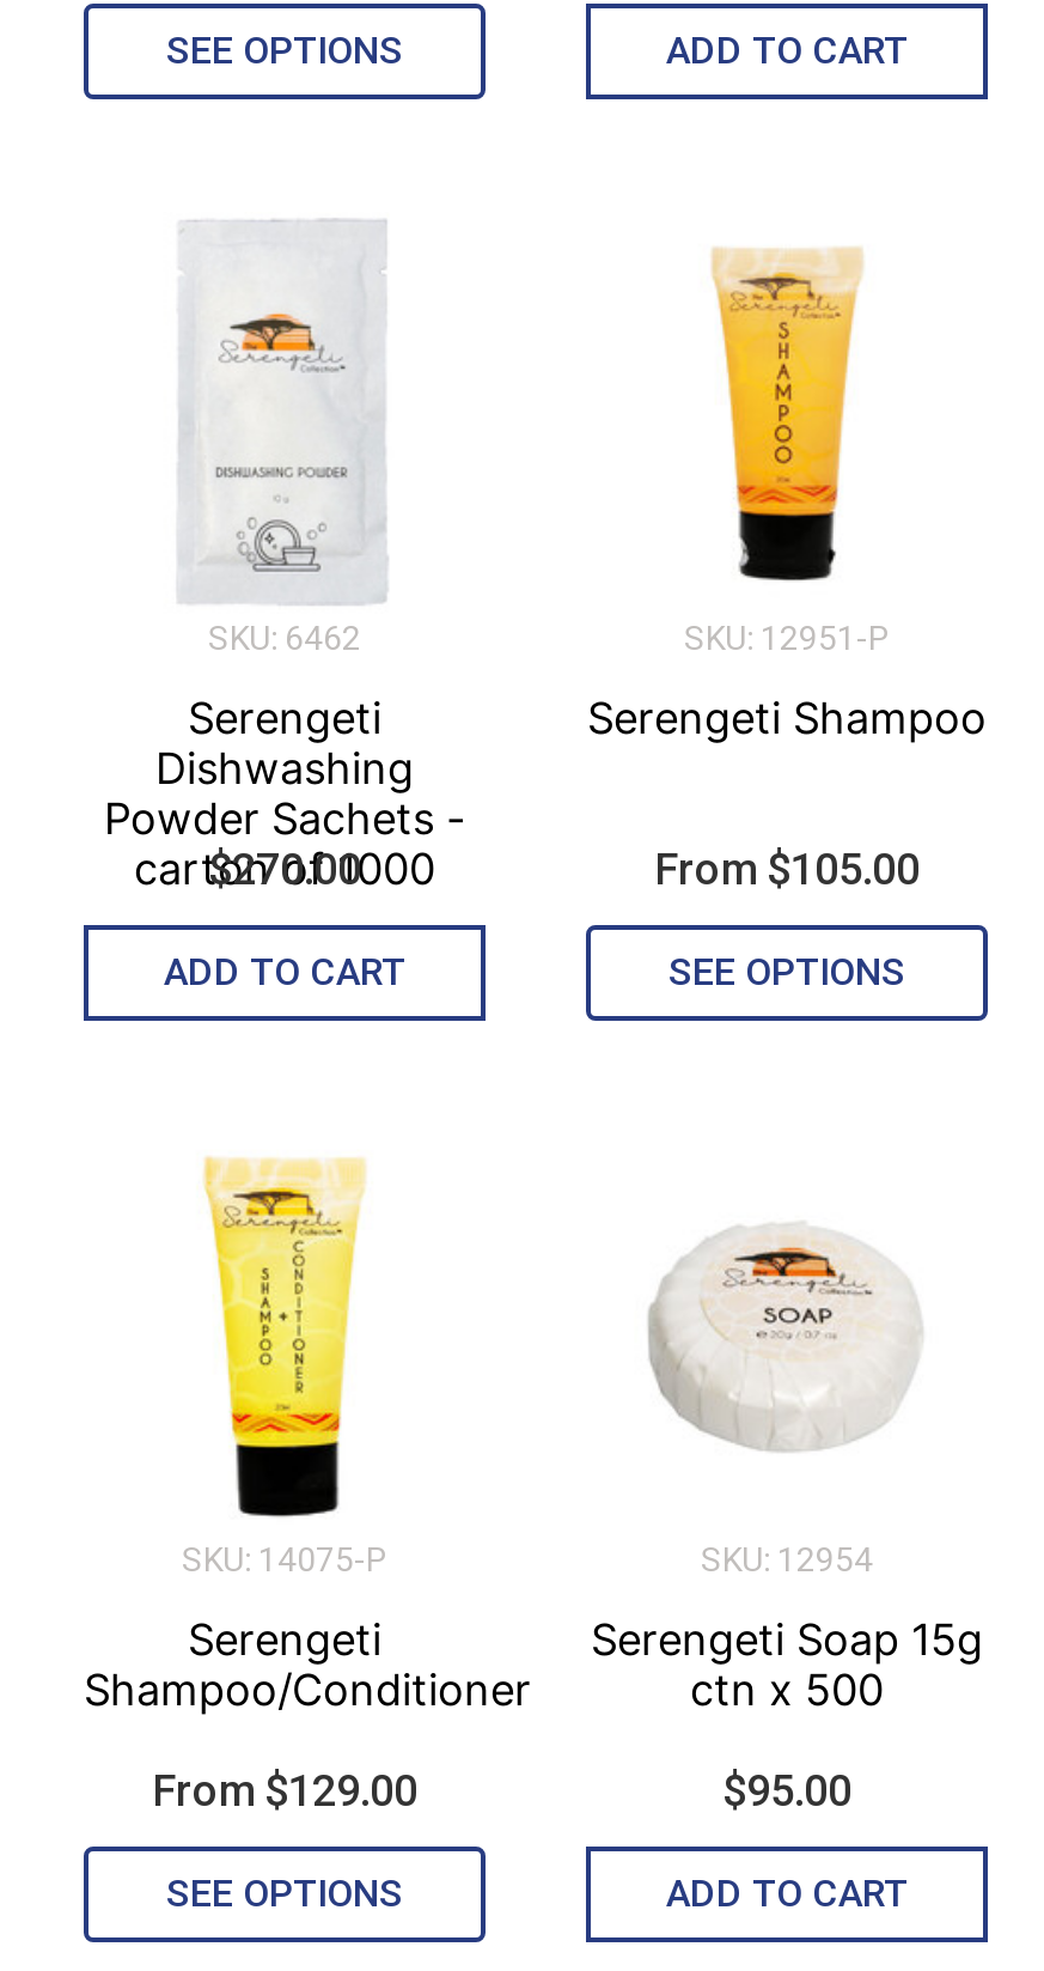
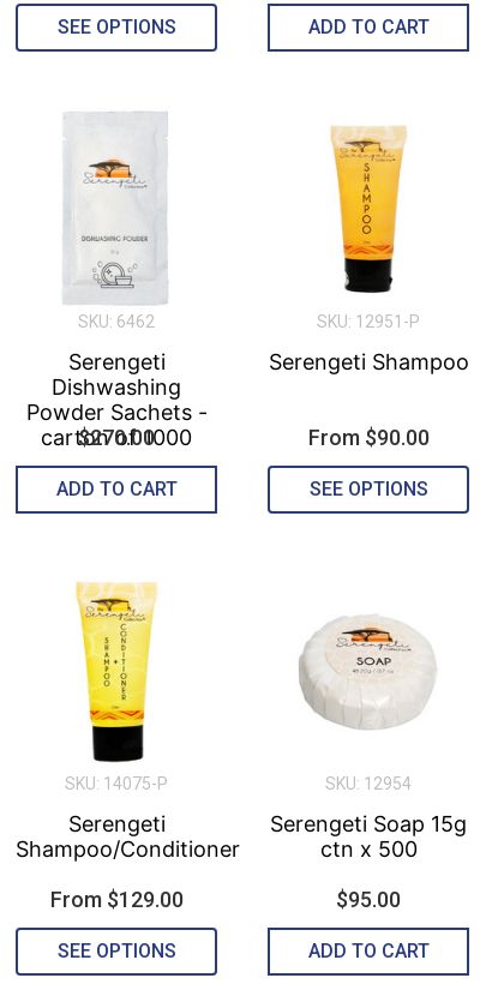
[654,843,920,893] From $105.00 -> [308,424,429,450] From $90.00

